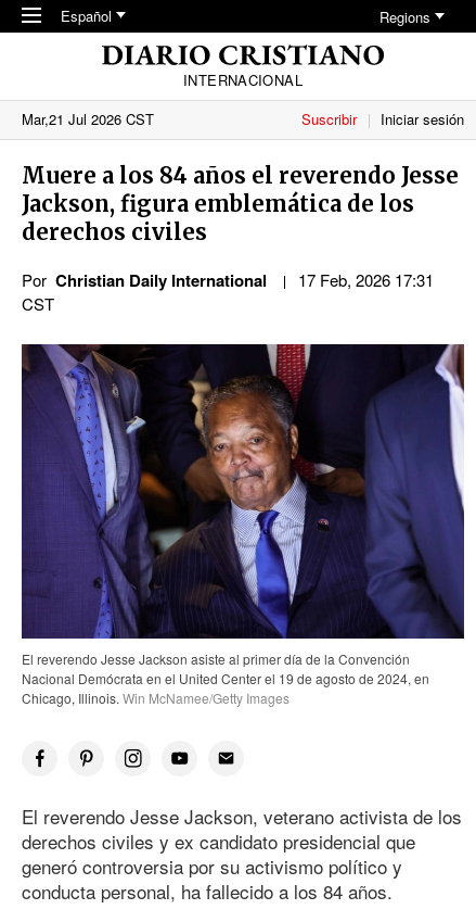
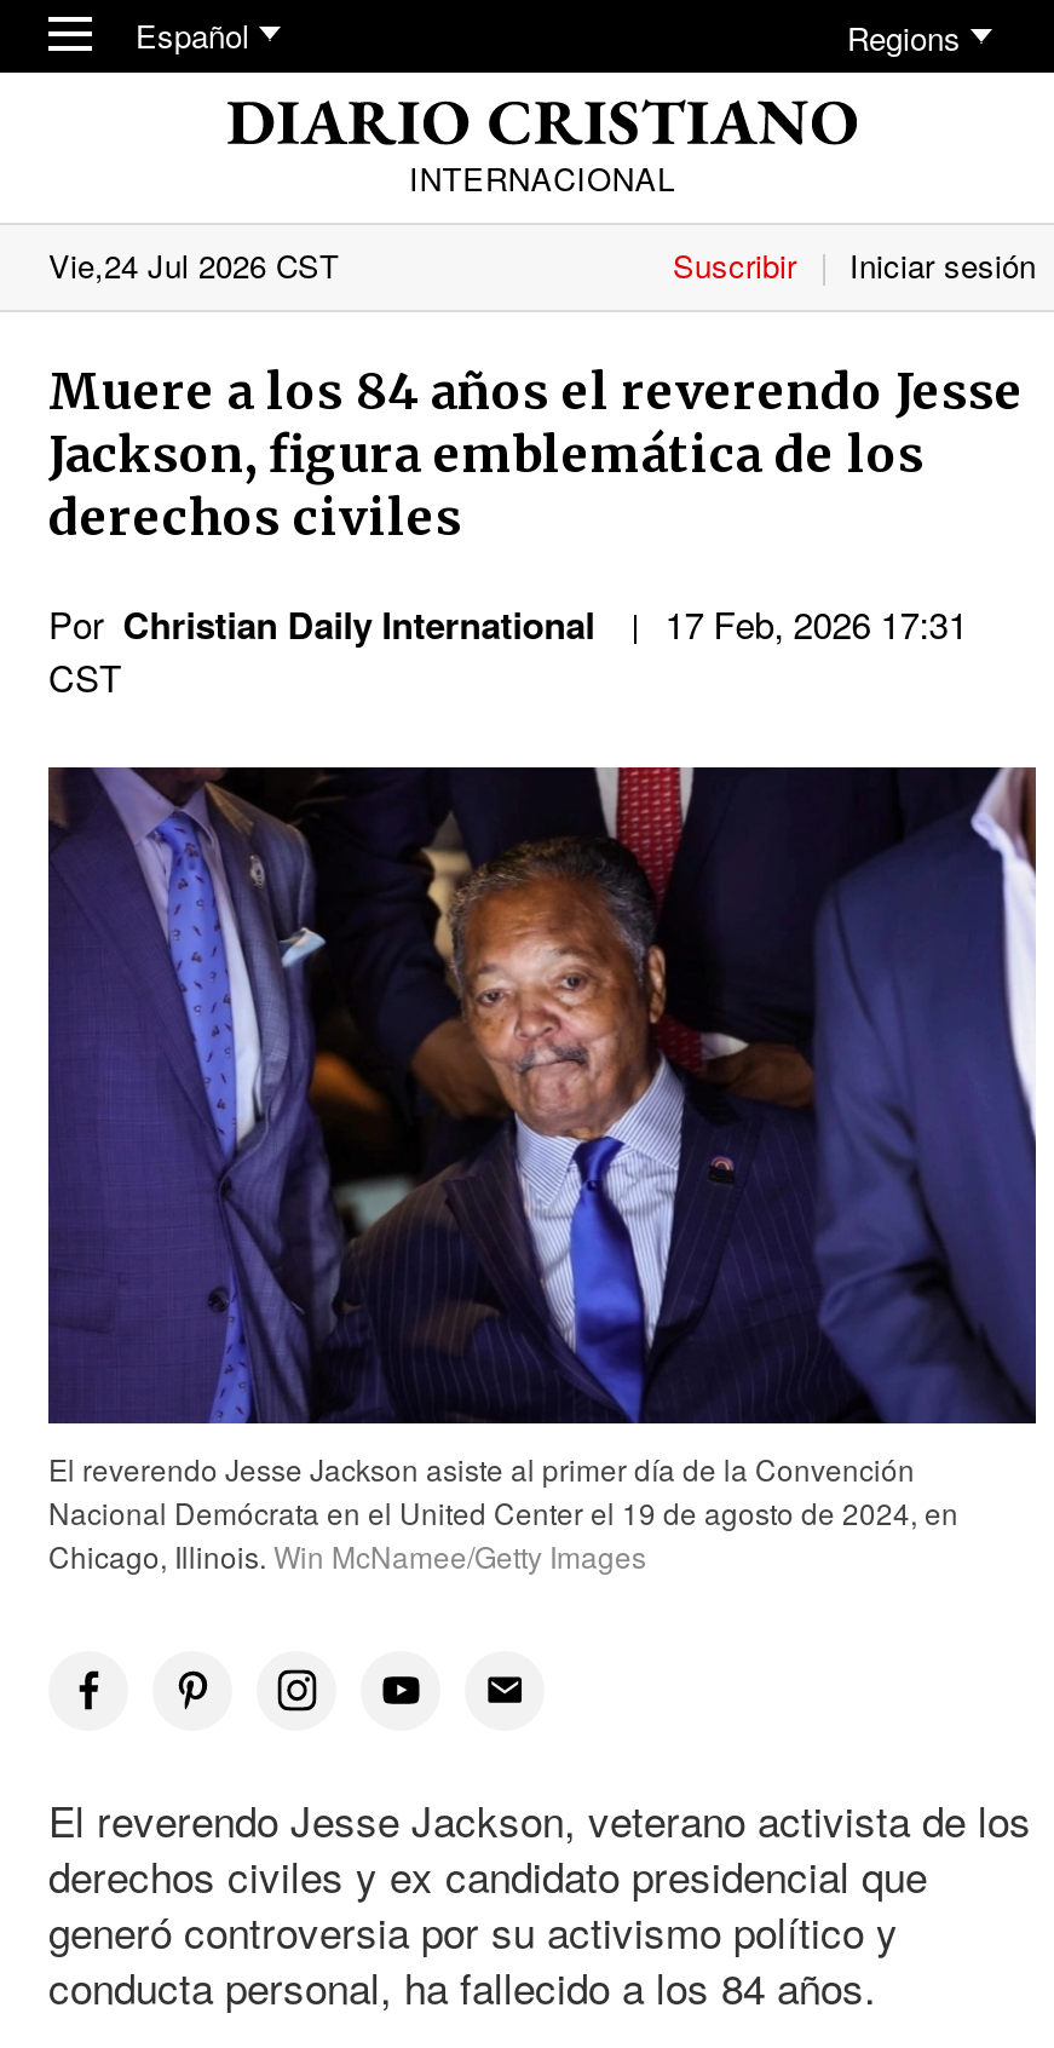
[22,109,154,129] Mar,21 Jul 2026 CST -> [48,242,339,288] Vie,24 Jul 2026 CST

